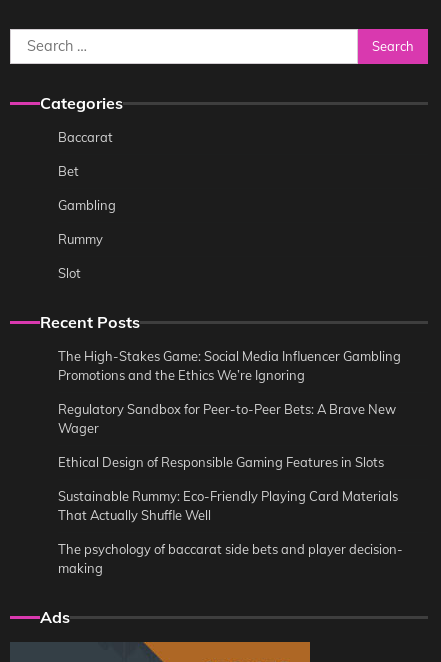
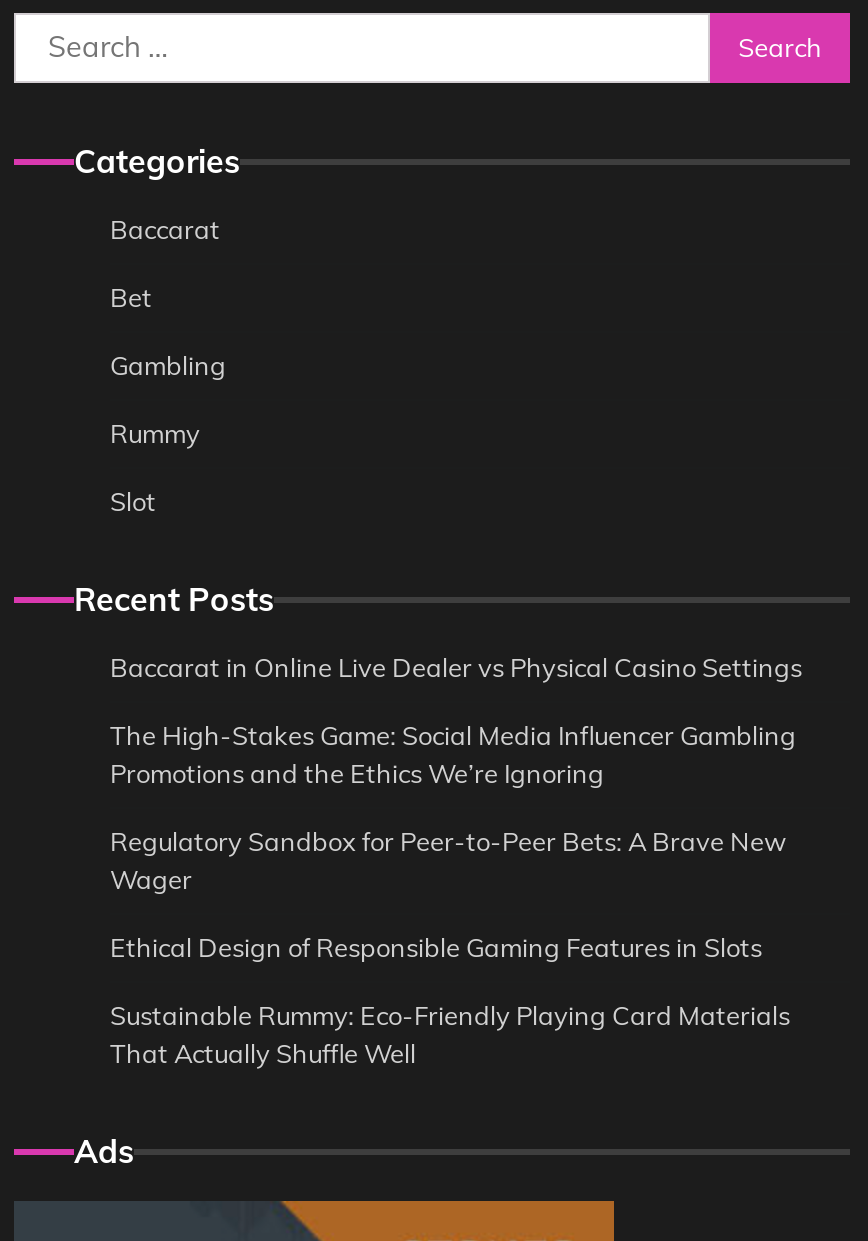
none -> [110,650,802,682] Baccarat in Online Live Dealer vs Physical Casino Settings
moved [58,348,401,523] -> [110,718,796,1068]: The High-Stakes Game: Social Media Influencer Gambling | Promotions and the Ethics We’re Ignoring | Regulatory Sandbox for Peer-to-Peer Bets: A Brave New | Wager | Ethical Design of Responsible Gaming Features in Slots | Sustainable Rummy: Eco-Friendly Playing Card Materials | That Actually Shuffle Well
[58,541,403,576] The psychology of baccarat side bets and player decision- | making -> none

